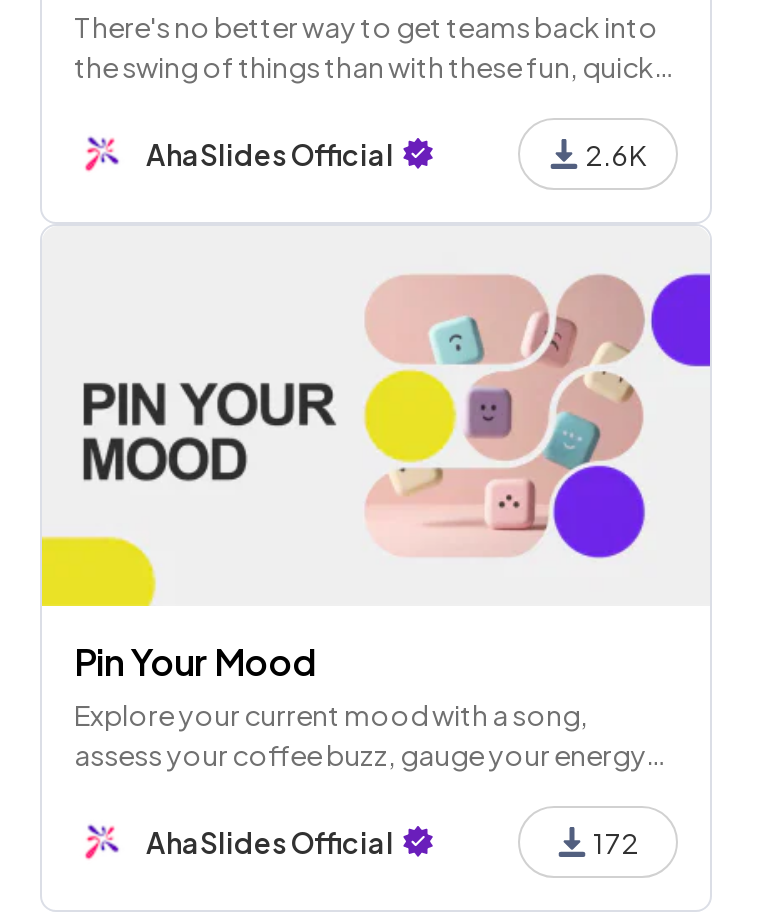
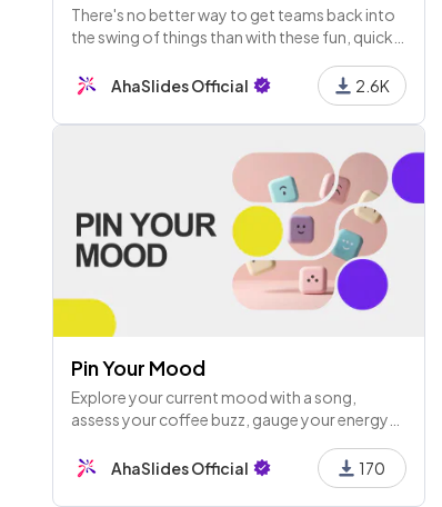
[593,823,639,859] 172 -> [359,458,385,478] 170

